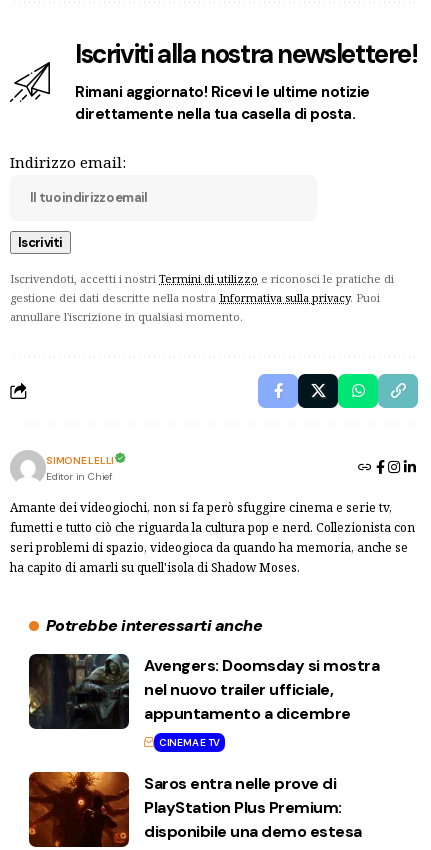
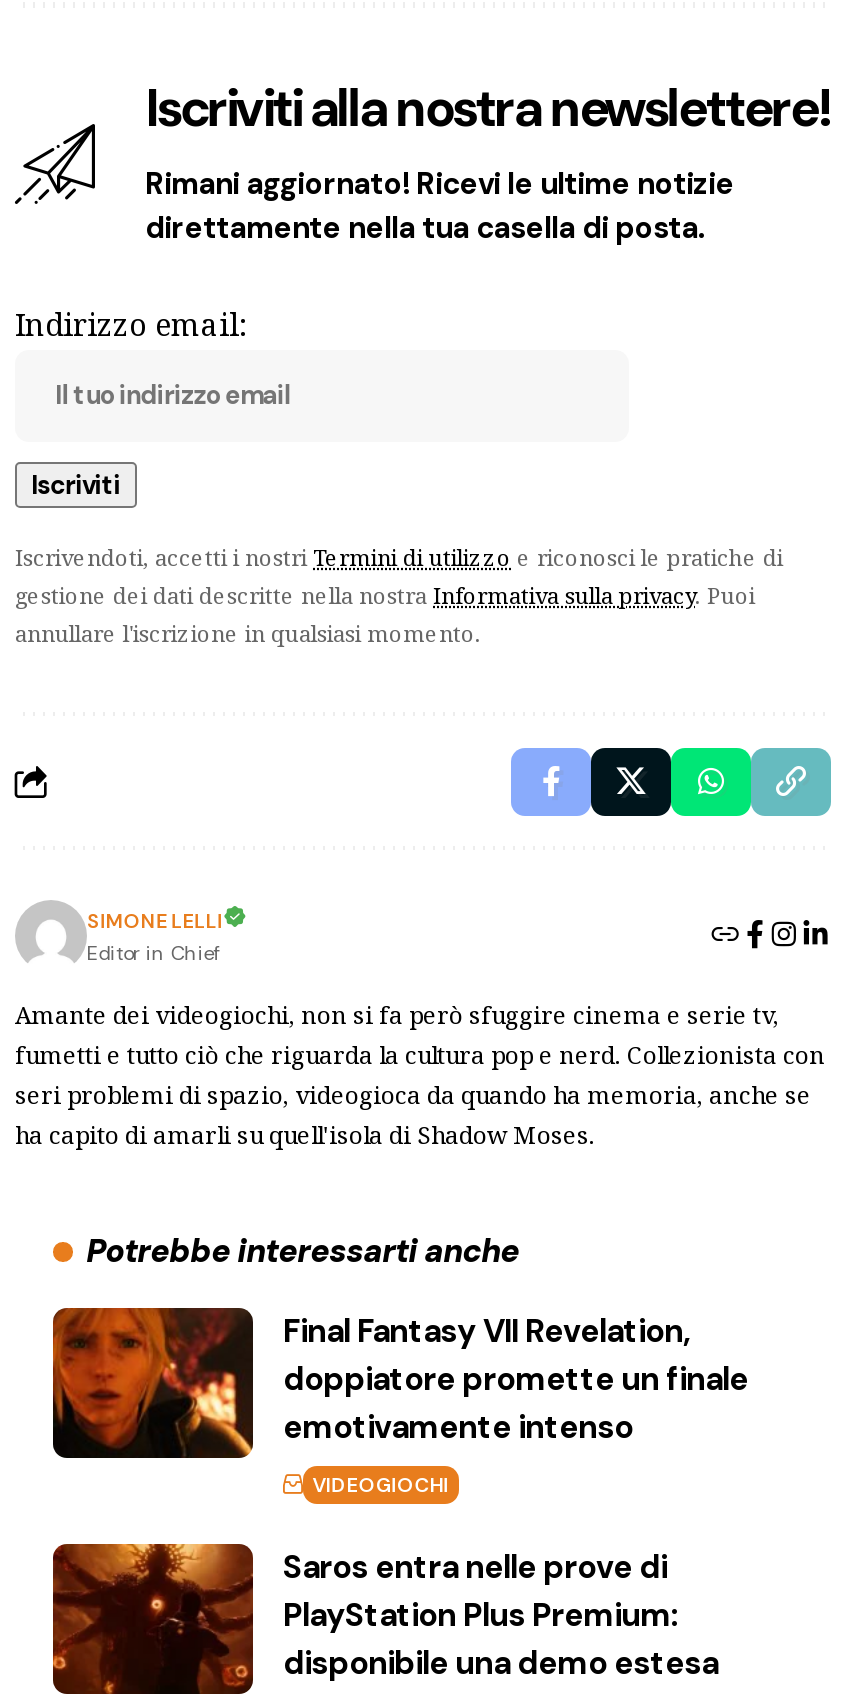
[28,653,379,729] [image] | Avengers: Doomsday si mostra | nel nuovo trailer ufficiale, | appuntamento a dicembre -> [51,1306,748,1456] [image] | Final Fantasy VII Revelation, | doppiatore promette un finale | emotivamente intenso
[159,736,220,749] CINEMA E TV -> [313,1472,449,1498] VIDEOGIOCHI

